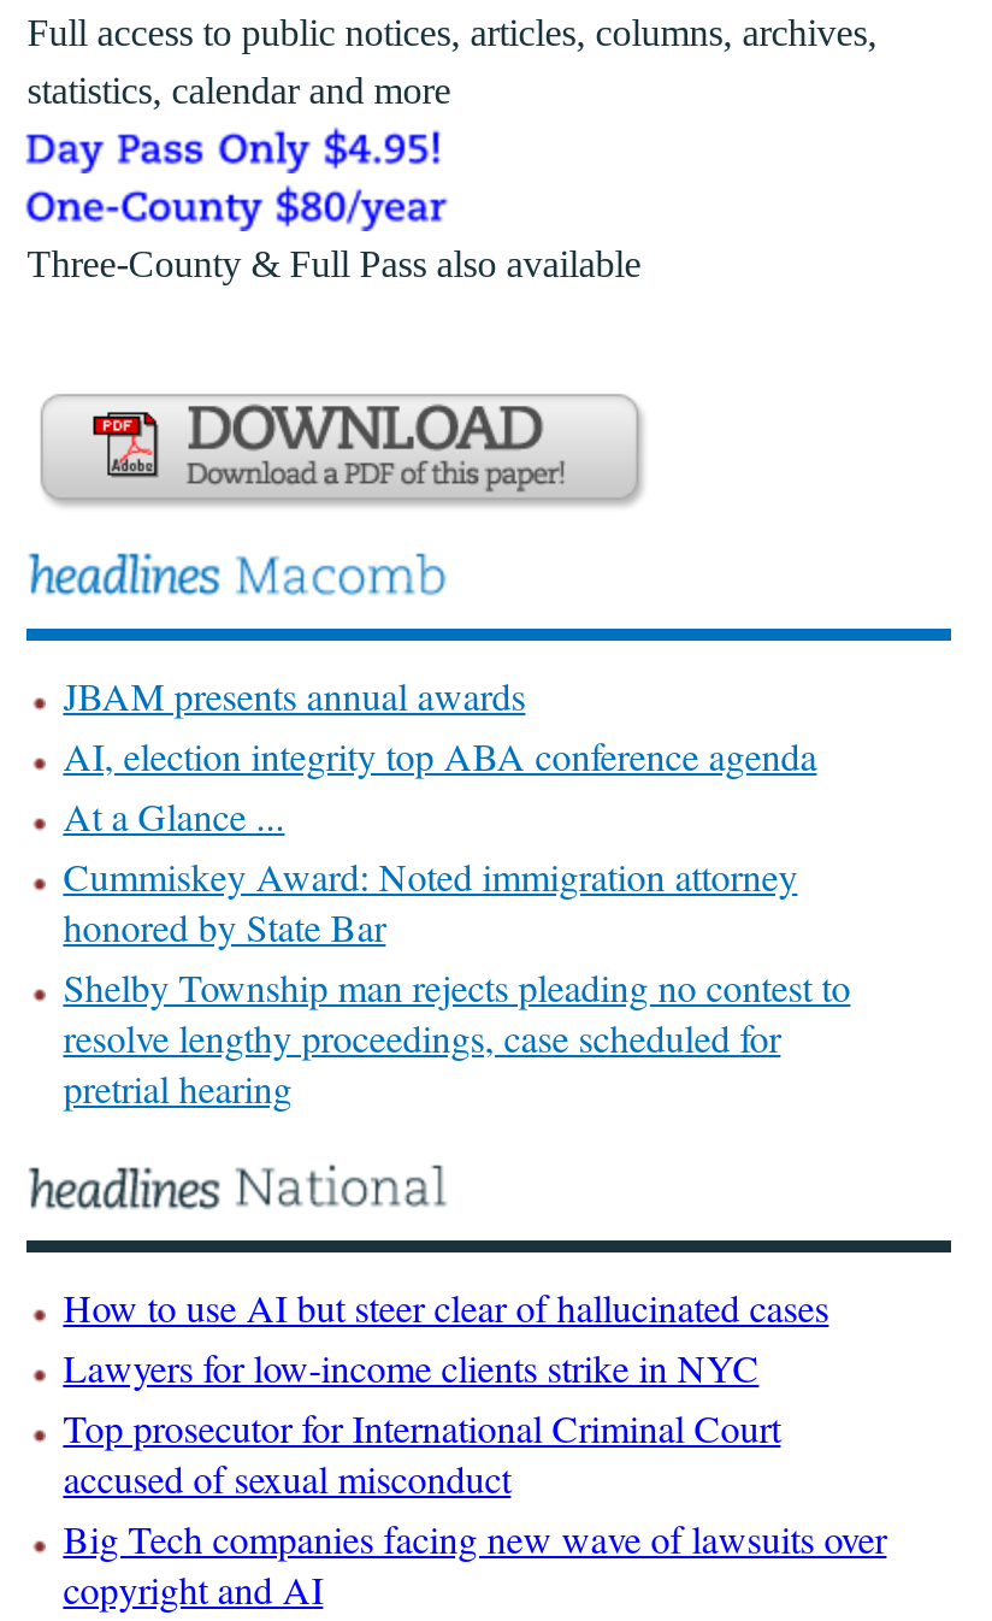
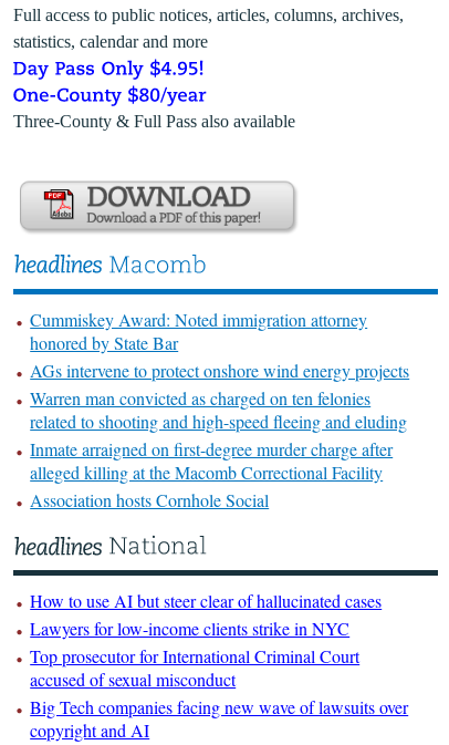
[63,669,817,840] JBAM presents annual awards | AI, election integrity top ABA conference agenda | At a Glance ... -> none
moved [63,849,797,950] -> [30,307,367,354]: Cummiskey Award: Noted immigration attorney | honored by State Bar
[63,960,850,1112] Shelby Township man rejects pleading no contest to | resolve lengthy proceedings, case scheduled for | pretrial hearing -> [30,358,409,511] AGs intervene to protect onshore wind energy projects | Warren man convicted as charged on ten felonies | related to shooting and high-speed fleeing and eluding | Inmate arraigned on first-degree murder charge after | alleged killing at the Macomb Correctional Facility | Association hosts Cornhole Social

